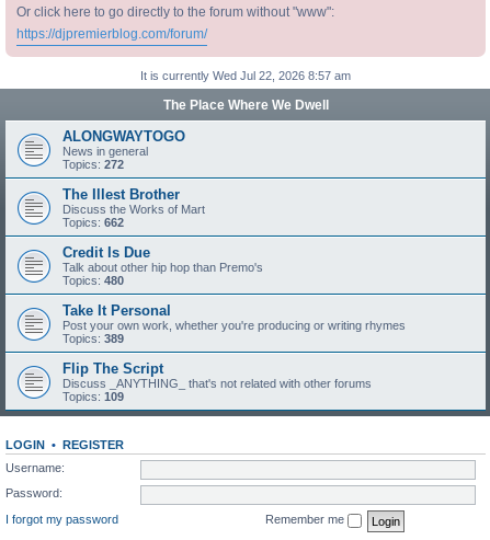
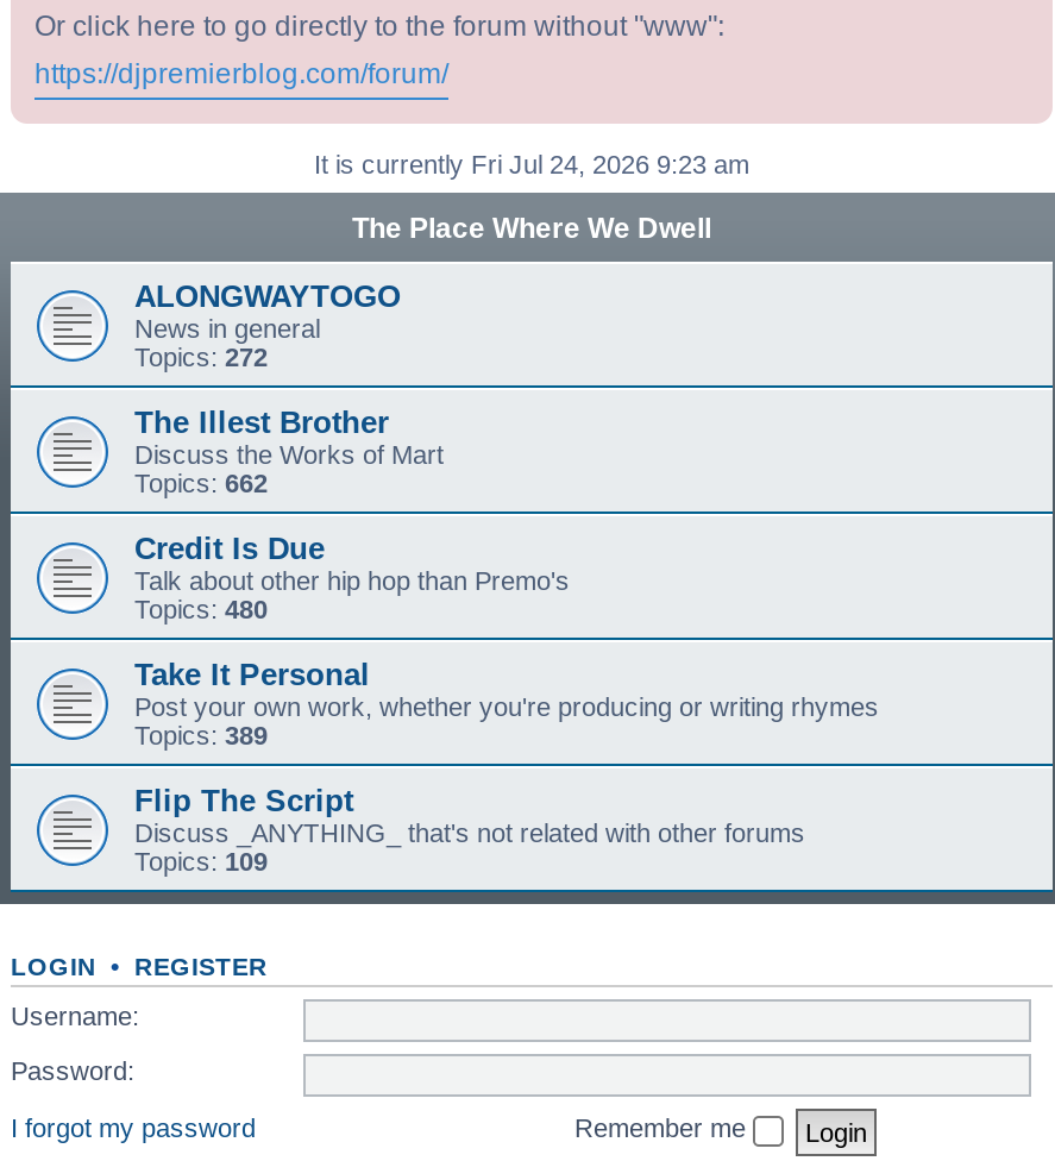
[140,69,351,82] It is currently Wed Jul 22, 2026 8:57 am -> [314,149,749,177] It is currently Fri Jul 24, 2026 9:23 am

